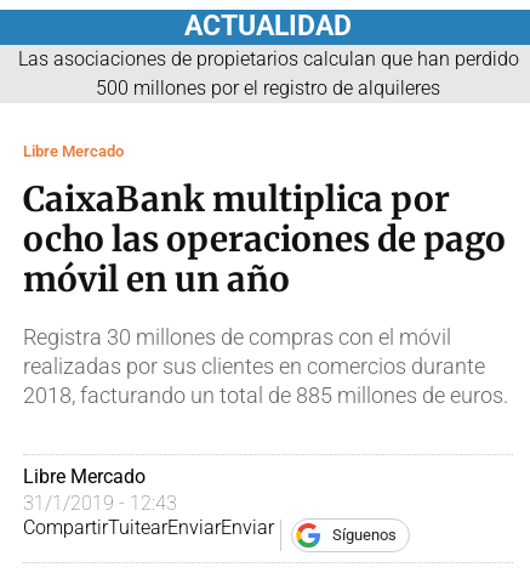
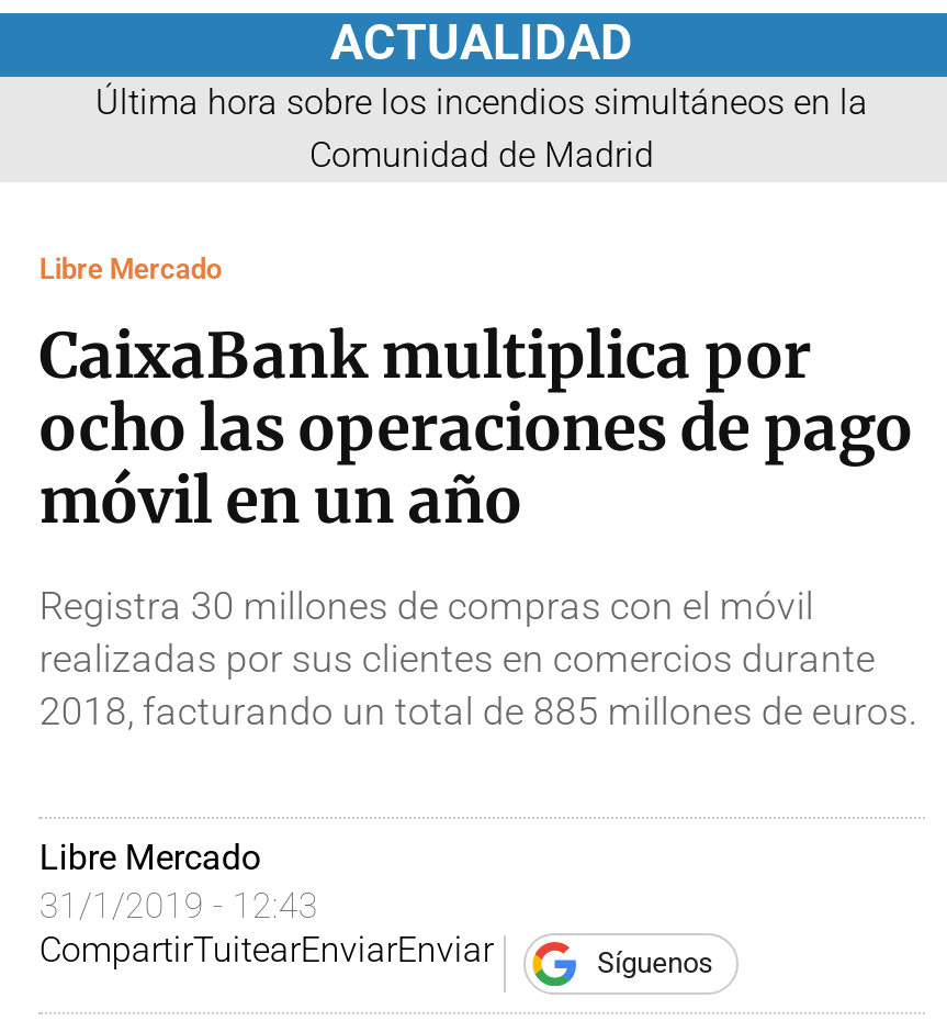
[18,47,518,99] Las asociaciones de propietarios calculan que han perdido | 500 millones por el registro de alquileres -> [95,80,868,175] Última hora sobre los incendios simultáneos en la | Comunidad de Madrid

